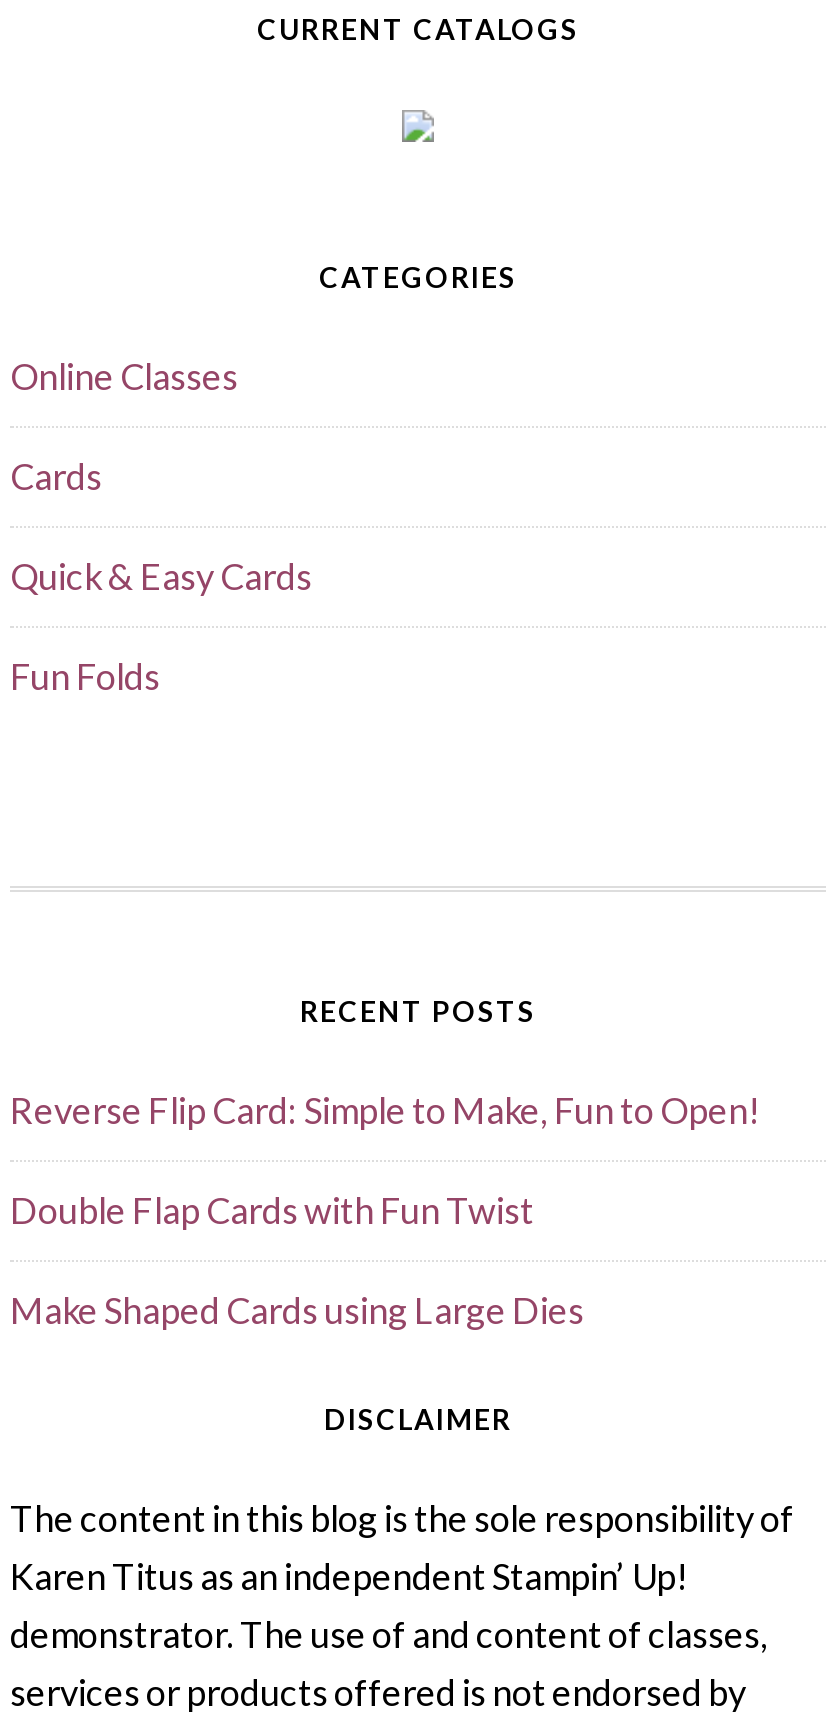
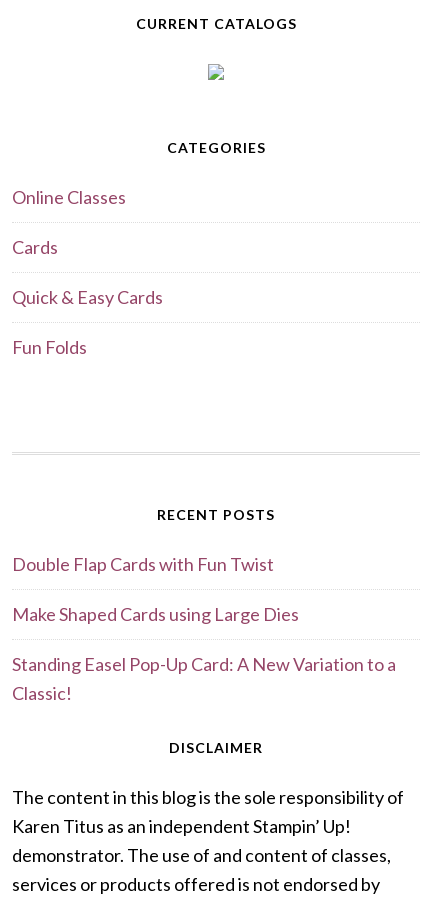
[10,1089,760,1133] Reverse Flip Card: Simple to Make, Fun to Open! -> none
moved [10,1189,584,1333] -> [12,553,299,625]: Double Flap Cards with Fun Twist | Make Shaped Cards using Large Dies
none -> [12,653,396,704] Standing Easel Pop-Up Card: A New Variation to a | Classic!

